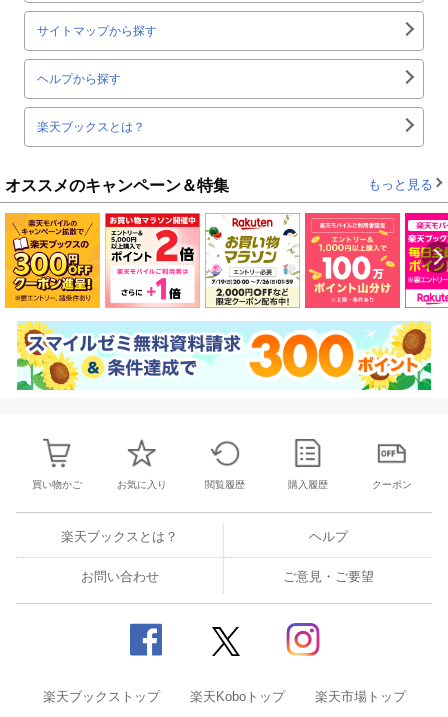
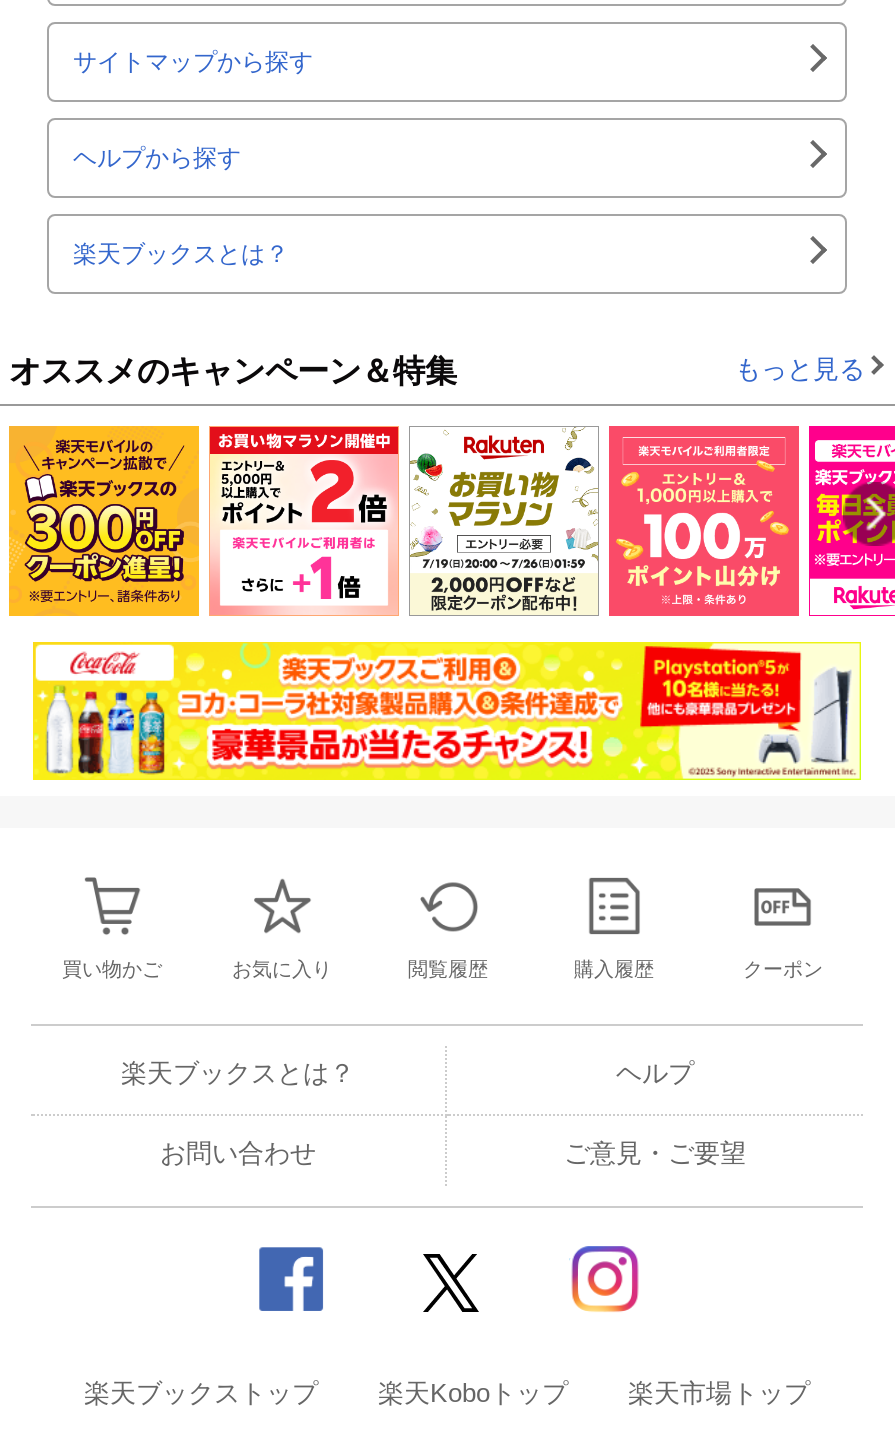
[16,321,432,391] [image] -> [31,640,863,782] [image]

